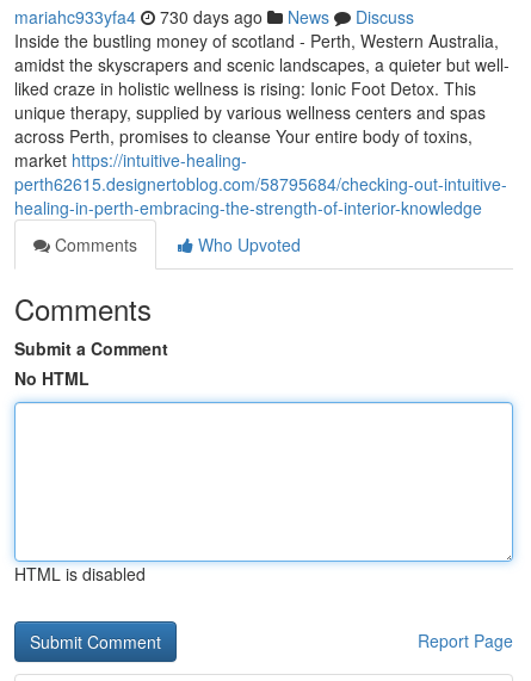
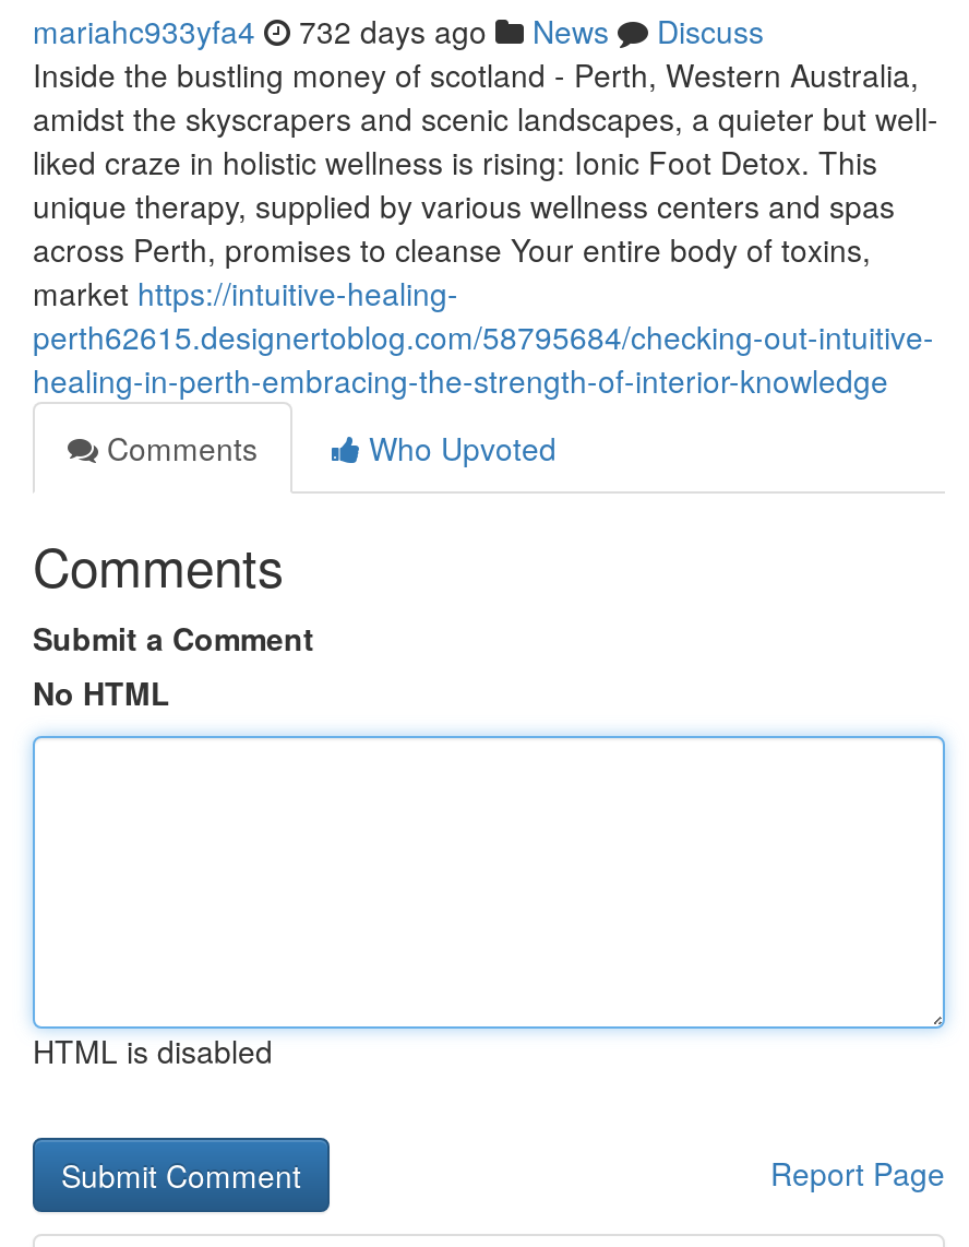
[14,5,414,29] mariahc933yfa4 730 days ago News Discuss -> [33,9,764,52] mariahc933yfa4 732 days ago News Discuss

